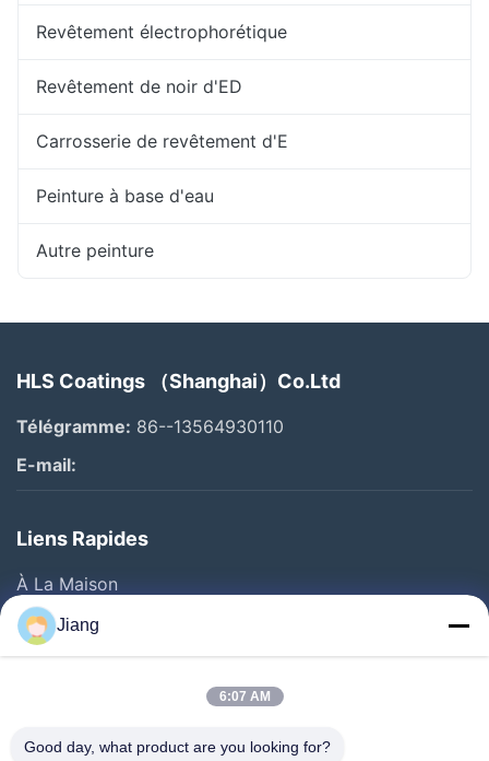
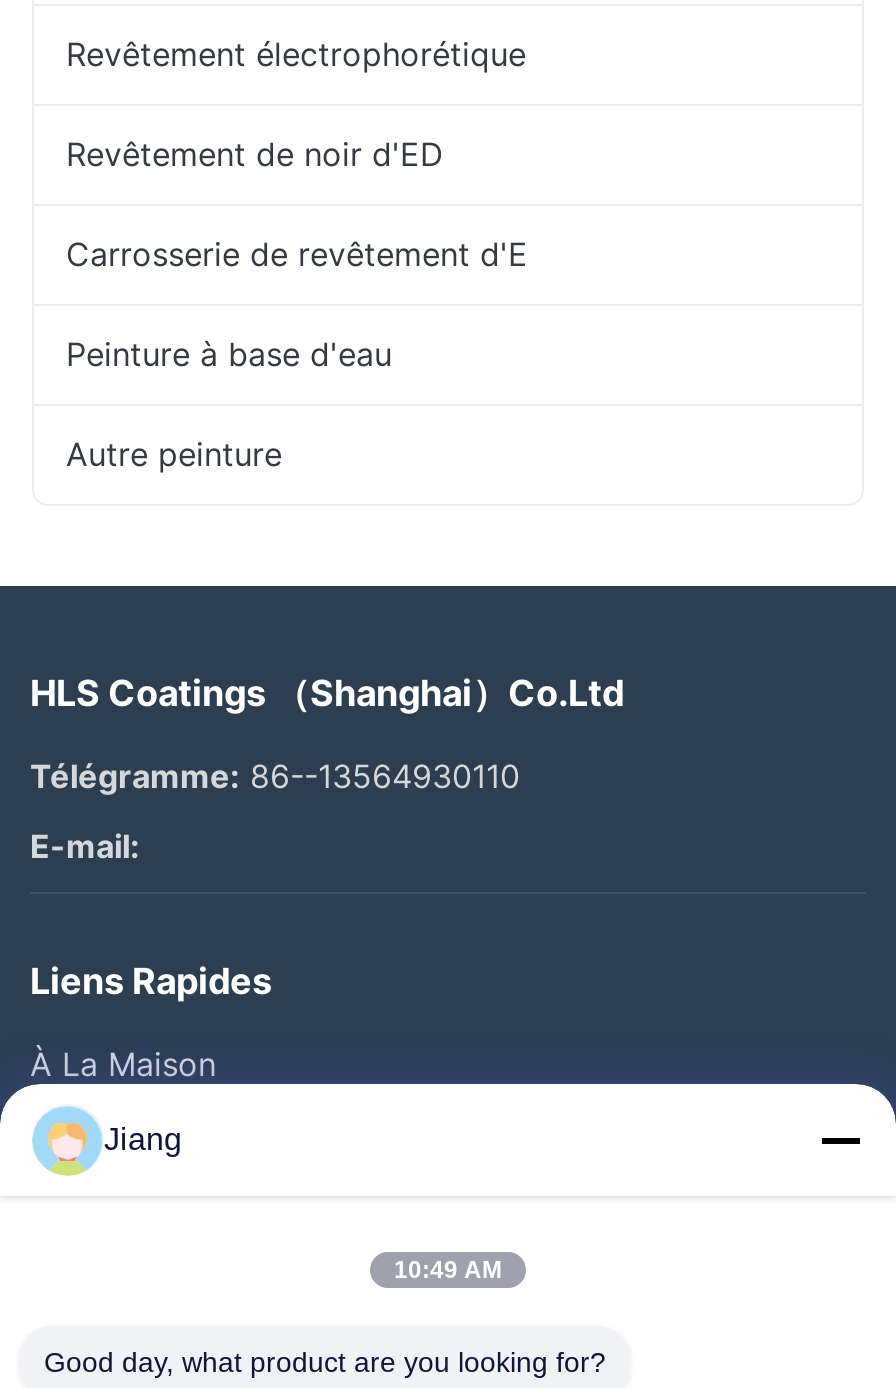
[219,689,270,704] 6:07 AM -> [394,1256,502,1284] 10:49 AM

